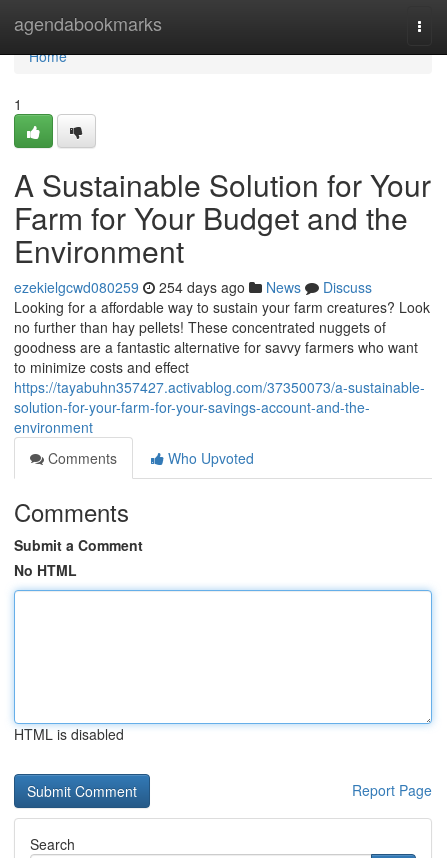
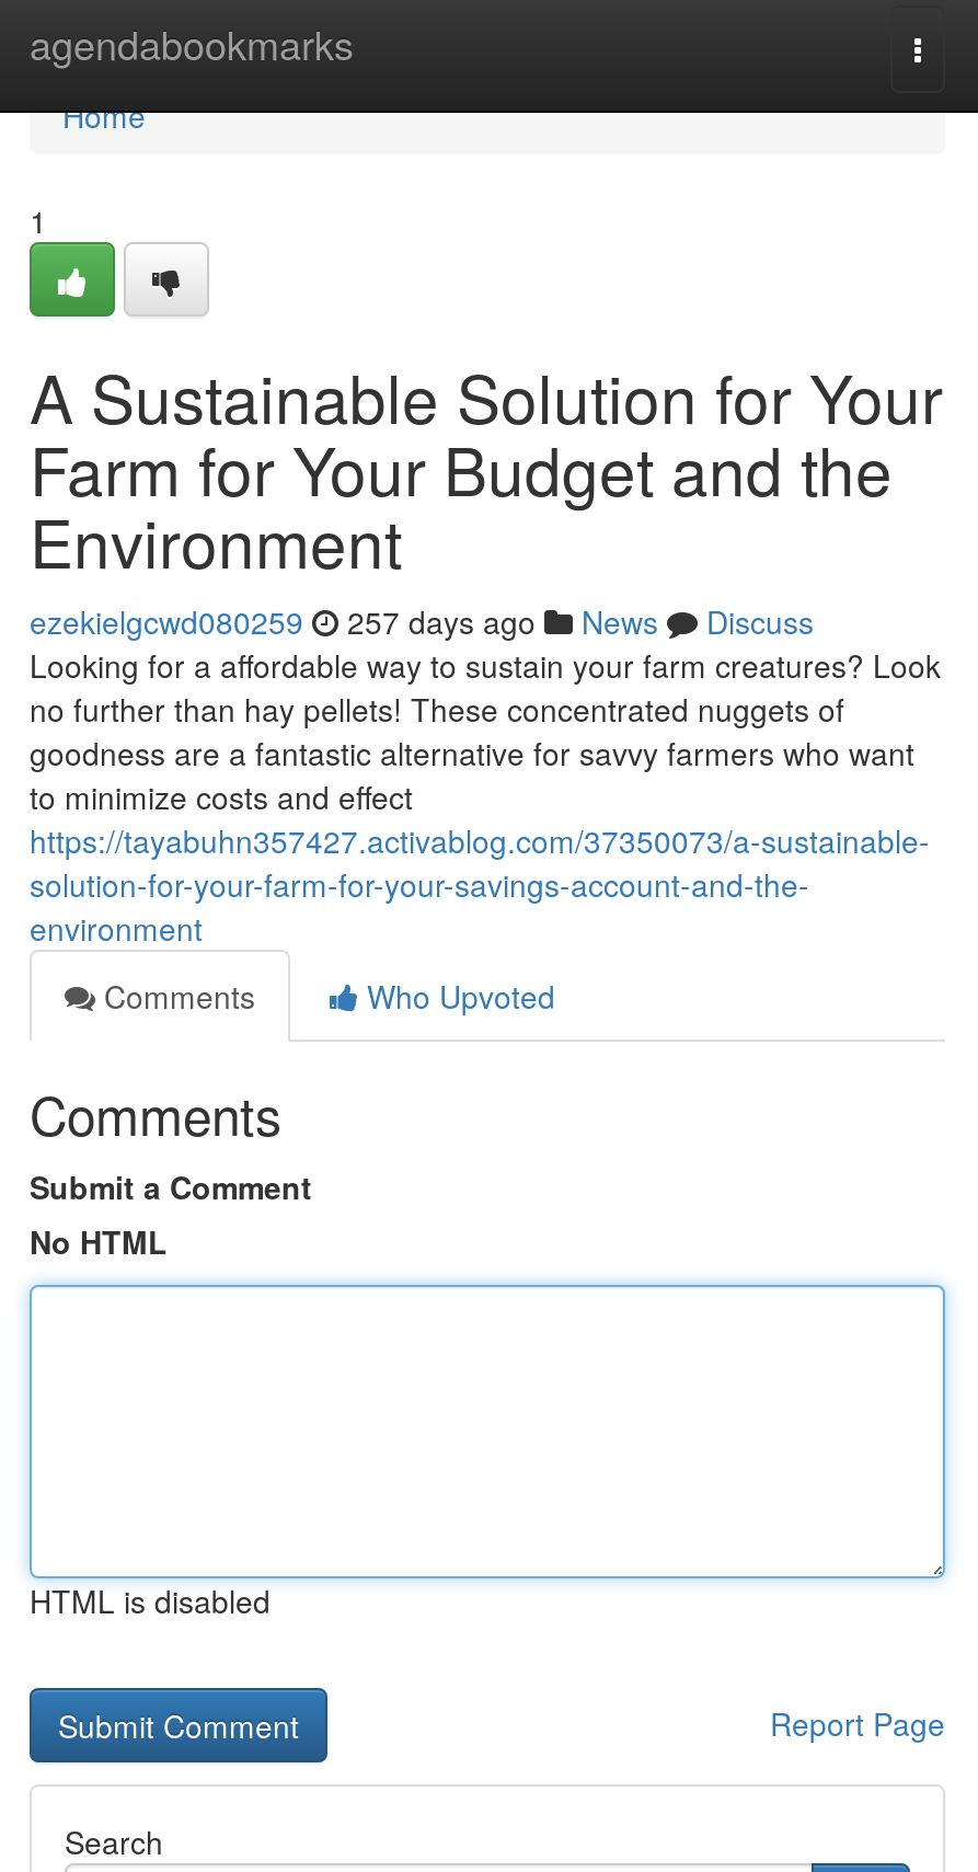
[14,277,372,297] ezekielgcwd080259 254 days ago News Discuss -> [30,599,814,643] ezekielgcwd080259 257 days ago News Discuss

